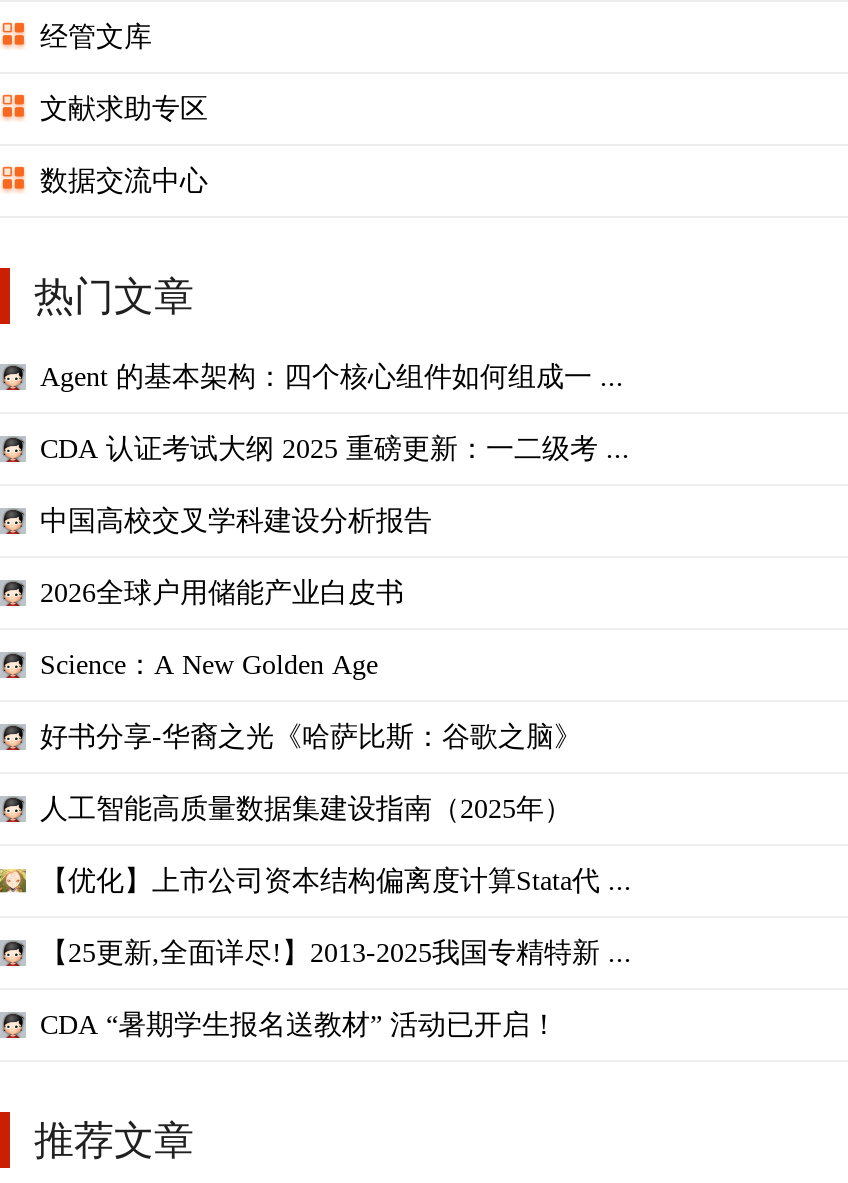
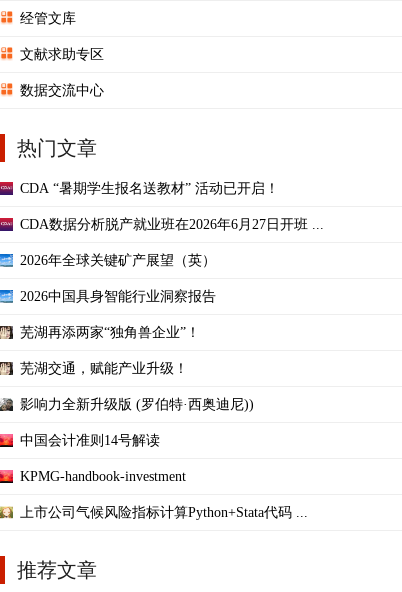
[40,362,632,968] Agent 的基本架构：四个核心组件如何组成一 ... | CDA 认证考试大纲 2025 重磅更新：一二级考 ... | 中国高校交叉学科建设分析报告 | 2026全球户用储能产业白皮书 | Science：A New Golden Age | 好书分享-华裔之光《哈萨比斯：谷歌之脑》 | 人工智能高质量数据集建设指南（2025年） | 【优化】上市公司资本结构偏离度计算Stata代 ... | 【25更新,全面详尽!】2013-2025我国专精特新 ... -> none
moved [40,1010,558,1040] -> [20,181,279,196]: CDA “暑期学生报名送教材” 活动已开启！
none -> [20,217,324,520] CDA数据分析脱产就业班在2026年6月27日开班 ... | 2026年全球关键矿产展望（英） | 2026中国具身智能行业洞察报告 | 芜湖再添两家“独角兽企业”！ | 芜湖交通，赋能产业升级！ | 影响力全新升级版 (罗伯特·西奥迪尼)) | 中国会计准则14号解读 | KPMG-handbook-investment | 上市公司气候风险指标计算Python+Stata代码 ...

